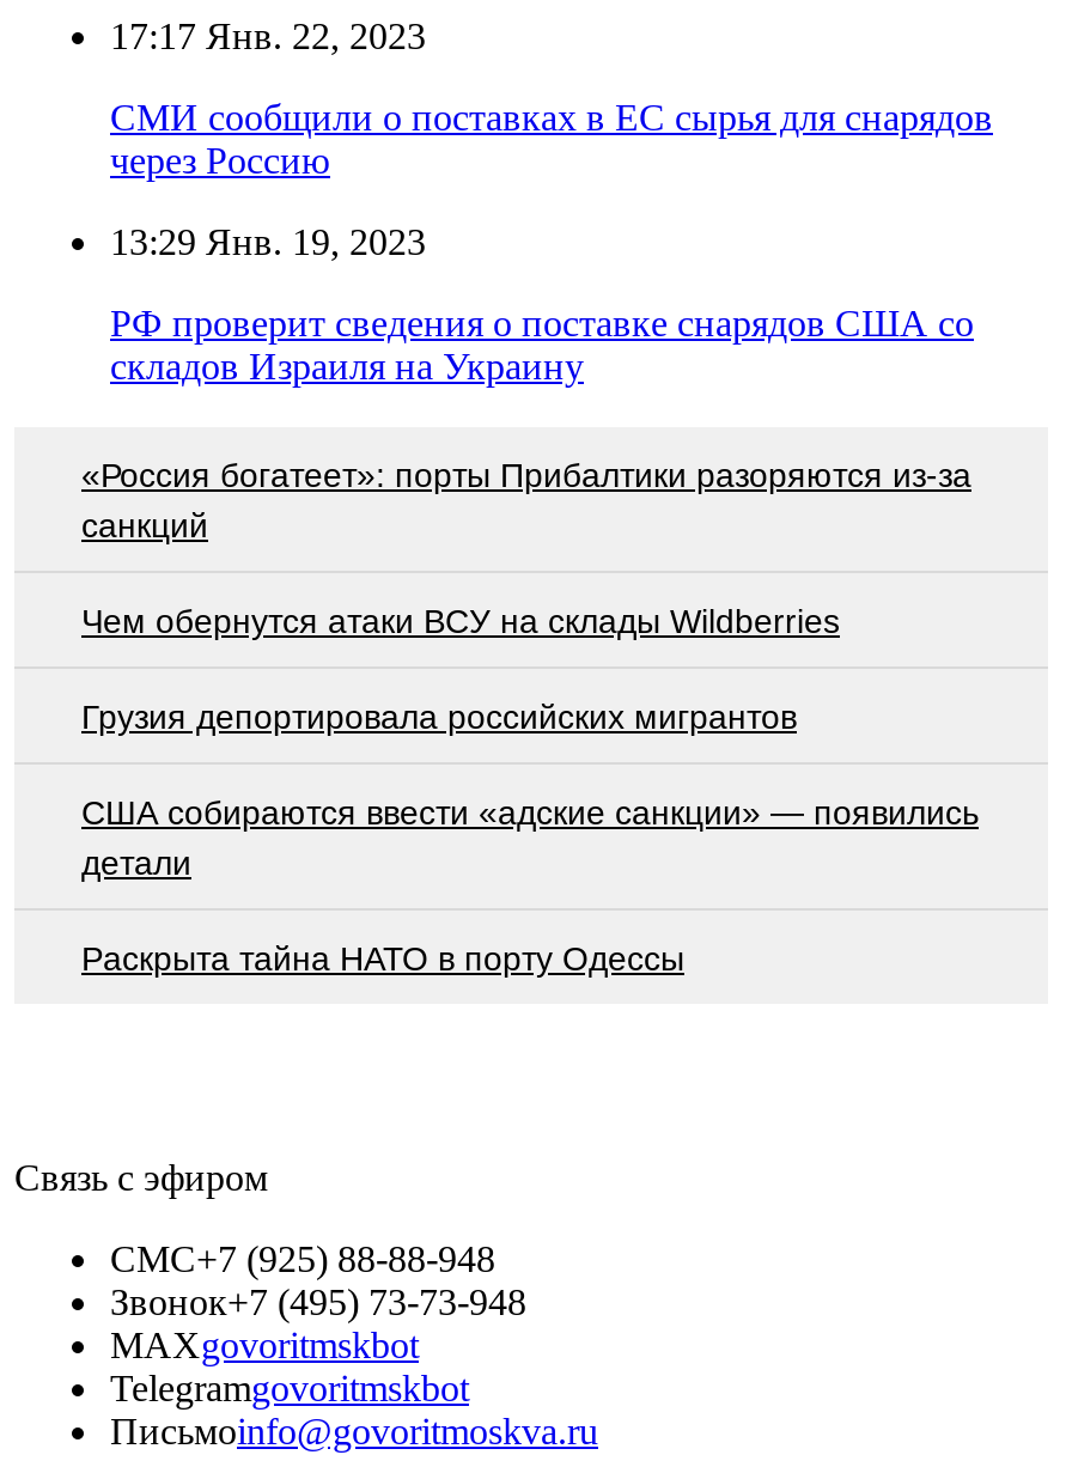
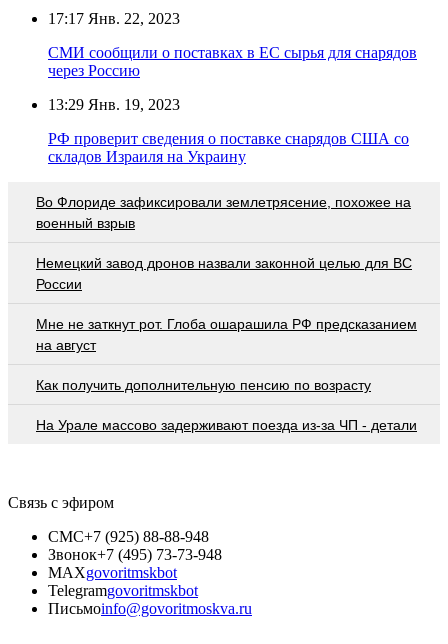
[81,455,971,543] «Россия богатеет»: порты Прибалтики разоряются из-за | санкций -> [36,194,411,231] Во Флориде зафиксировали землетрясение, похожее на | военный взрыв
[81,601,840,639] Чем обернутся атаки ВСУ на склады Wildberries -> [36,255,412,292] Немецкий завод дронов назвали законной целью для ВС | России
[81,697,797,735] Грузия депортировала российских мигрантов -> [36,316,417,353] Мне не заткнут рот. Глоба ошарашила РФ предсказанием | на август
[81,792,979,881] США собираются ввести «адские санкции» — появились | детали -> [36,377,371,393] Как получить дополнительную пенсию по возрасту
[81,938,684,977] Раскрыта тайна НАТО в порту Одессы -> [36,417,417,433] На Урале массово задерживают поезда из-за ЧП - детали

